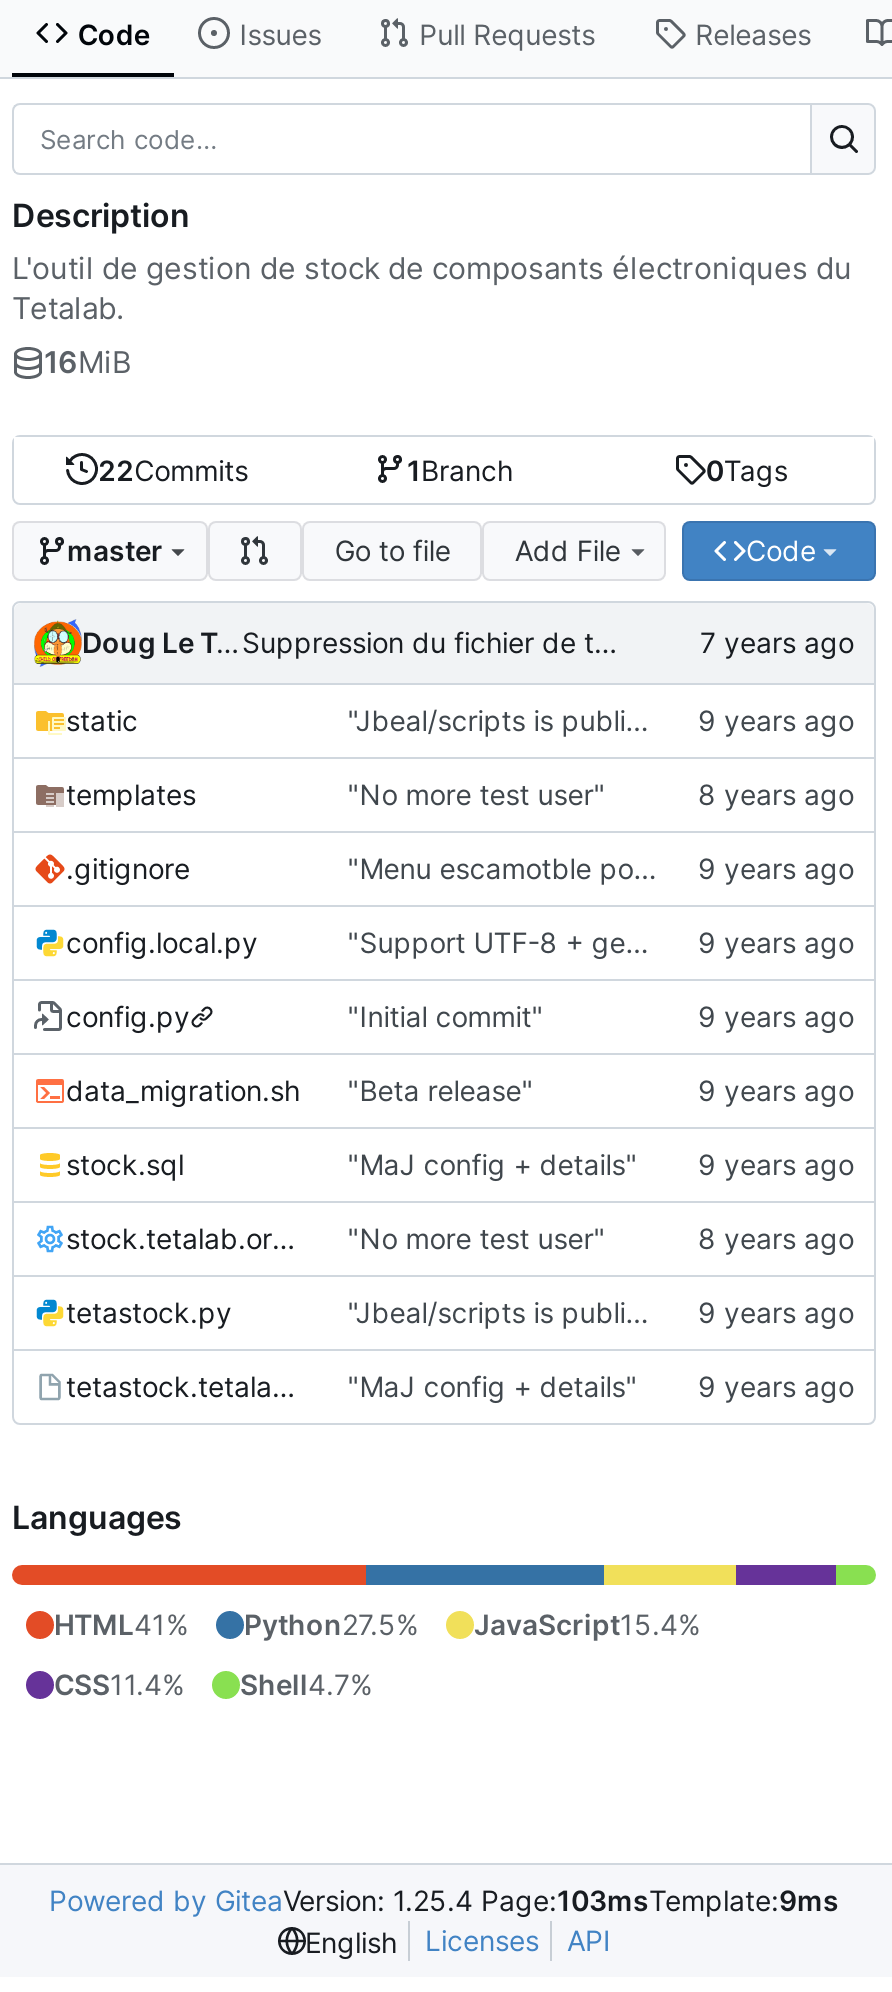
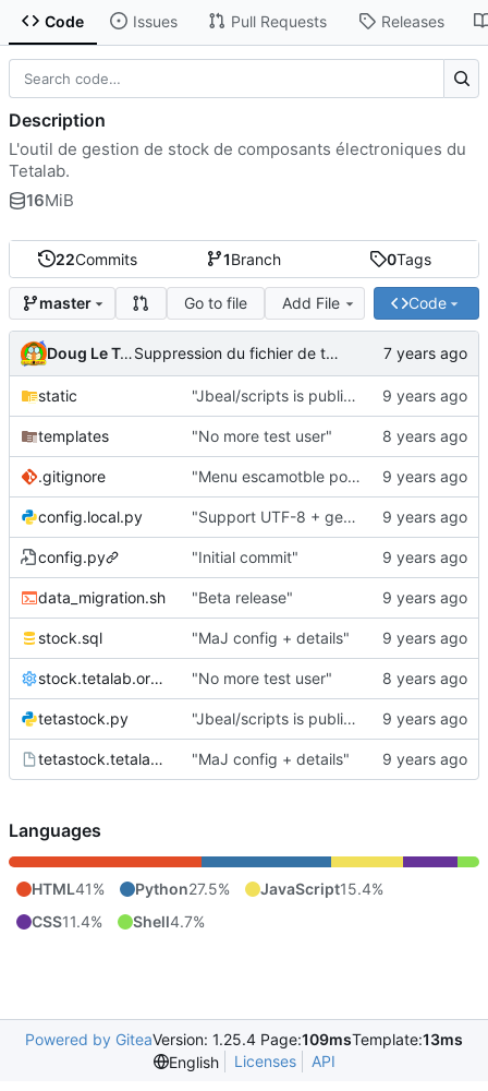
[49,1883,839,1917] Powered by GiteaVersion: 1.25.4 Page:103msTemplate:9ms -> [25,1030,463,1048] Powered by GiteaVersion: 1.25.4 Page:109msTemplate:13ms

